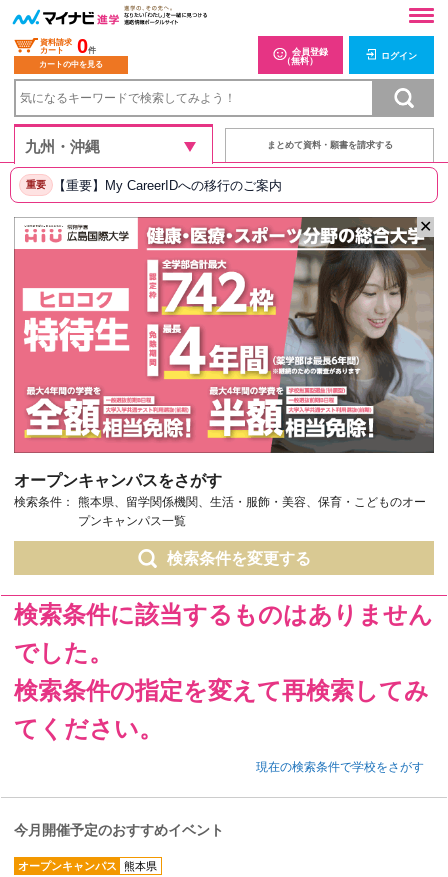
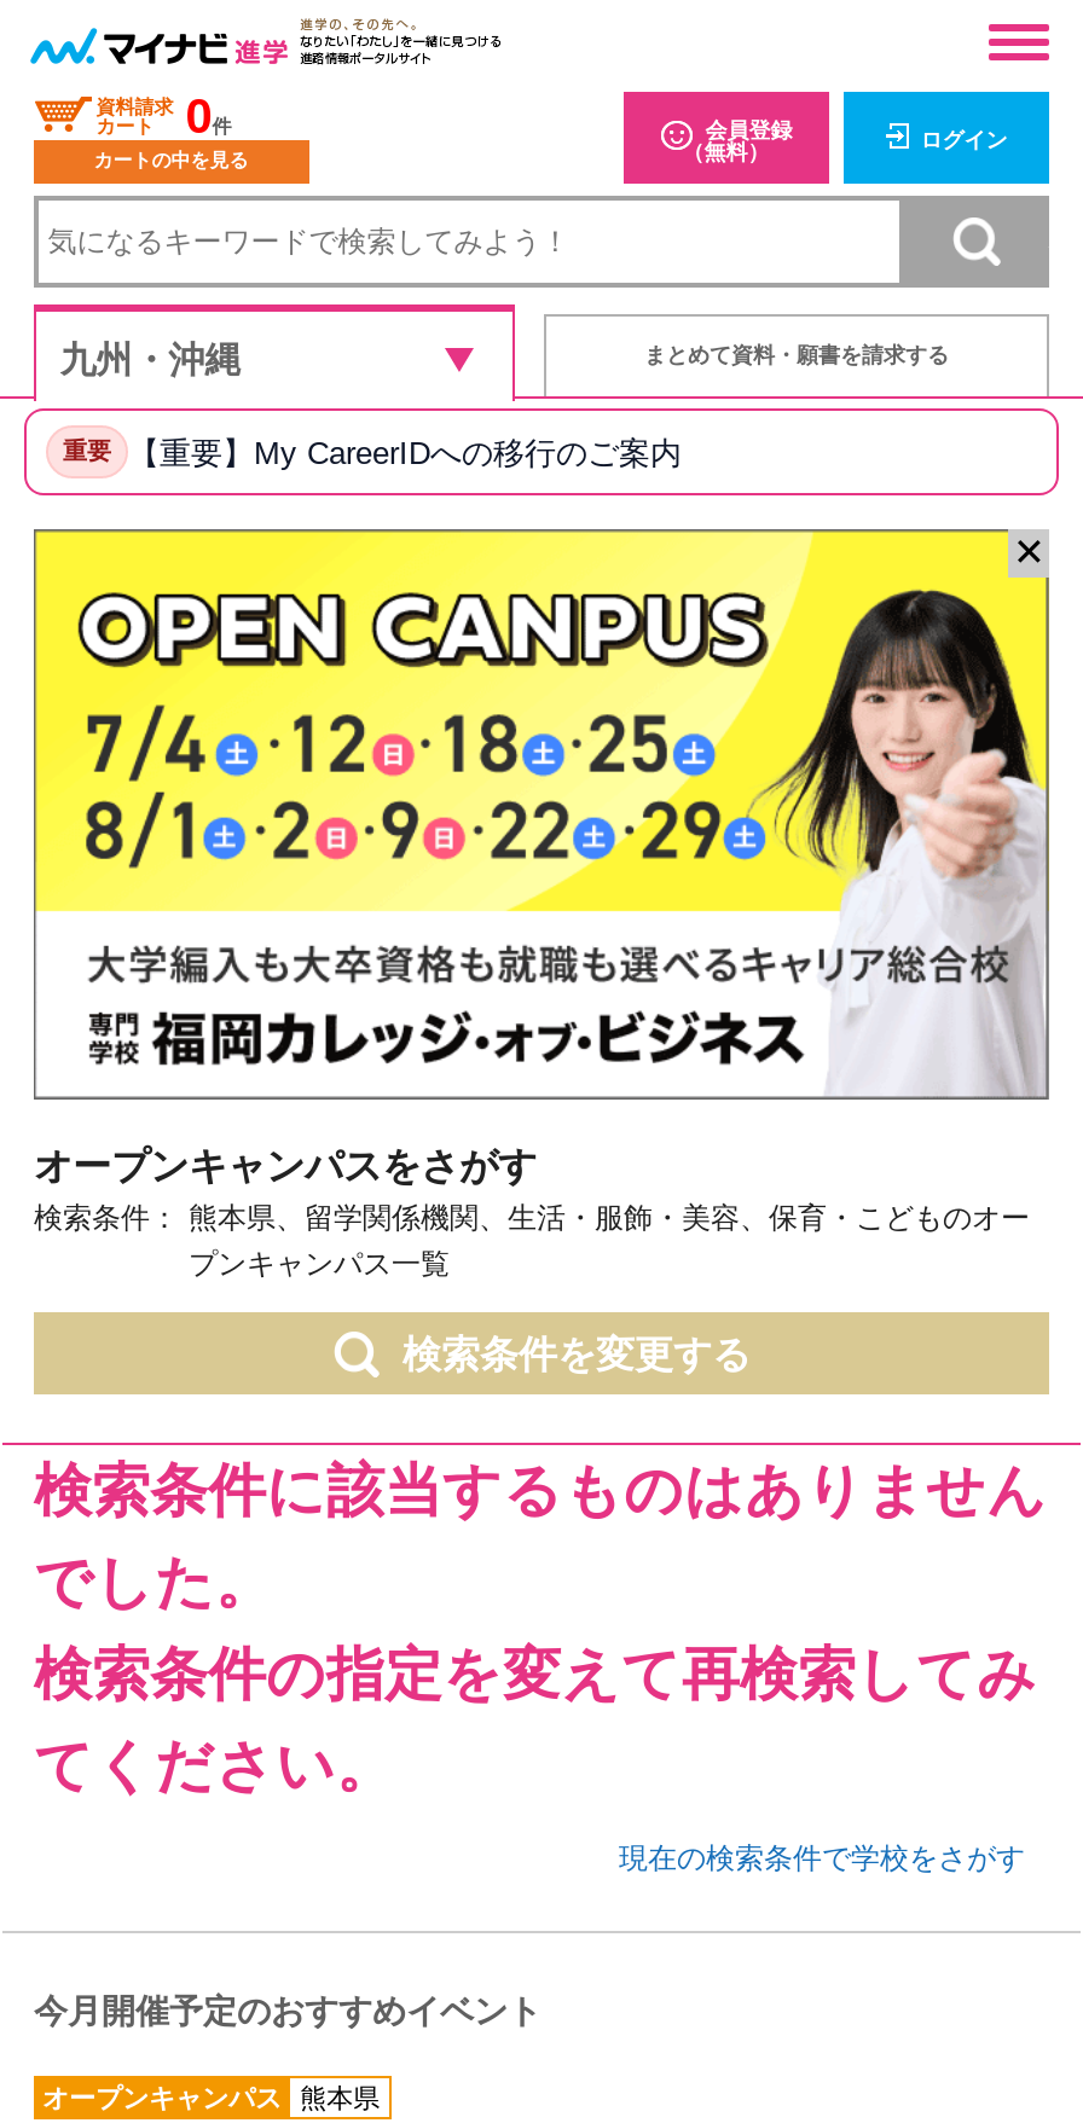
[14,217,434,453] [image] -> [34,529,1049,1100] [image]

